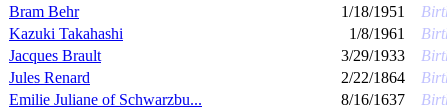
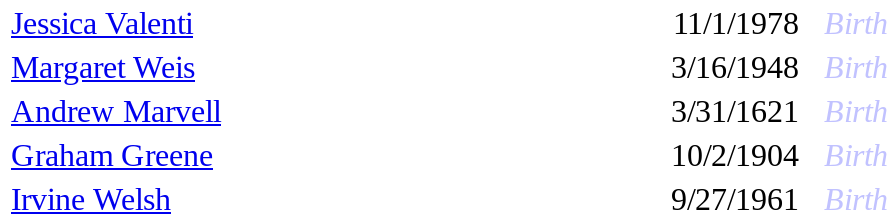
[9,3,405,20] Bram Behr | 1/18/1951 -> [11,7,799,41] Jessica Valenti | 11/1/1978
[9,25,405,42] Kazuki Takahashi | 1/8/1961 -> [11,51,799,85] Margaret Weis | 3/16/1948
[9,47,405,64] Jacques Brault | 3/29/1933 -> [11,95,799,129] Andrew Marvell | 3/31/1621
[9,69,405,86] Jules Renard | 2/22/1864 -> [11,139,799,173] Graham Greene | 10/2/1904
[9,91,405,108] Emilie Juliane of Schwarzbu... | 8/16/1637 -> [11,183,799,217] Irvine Welsh | 9/27/1961

